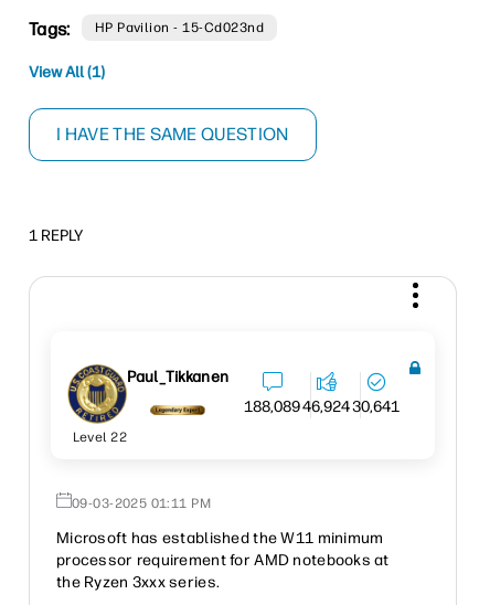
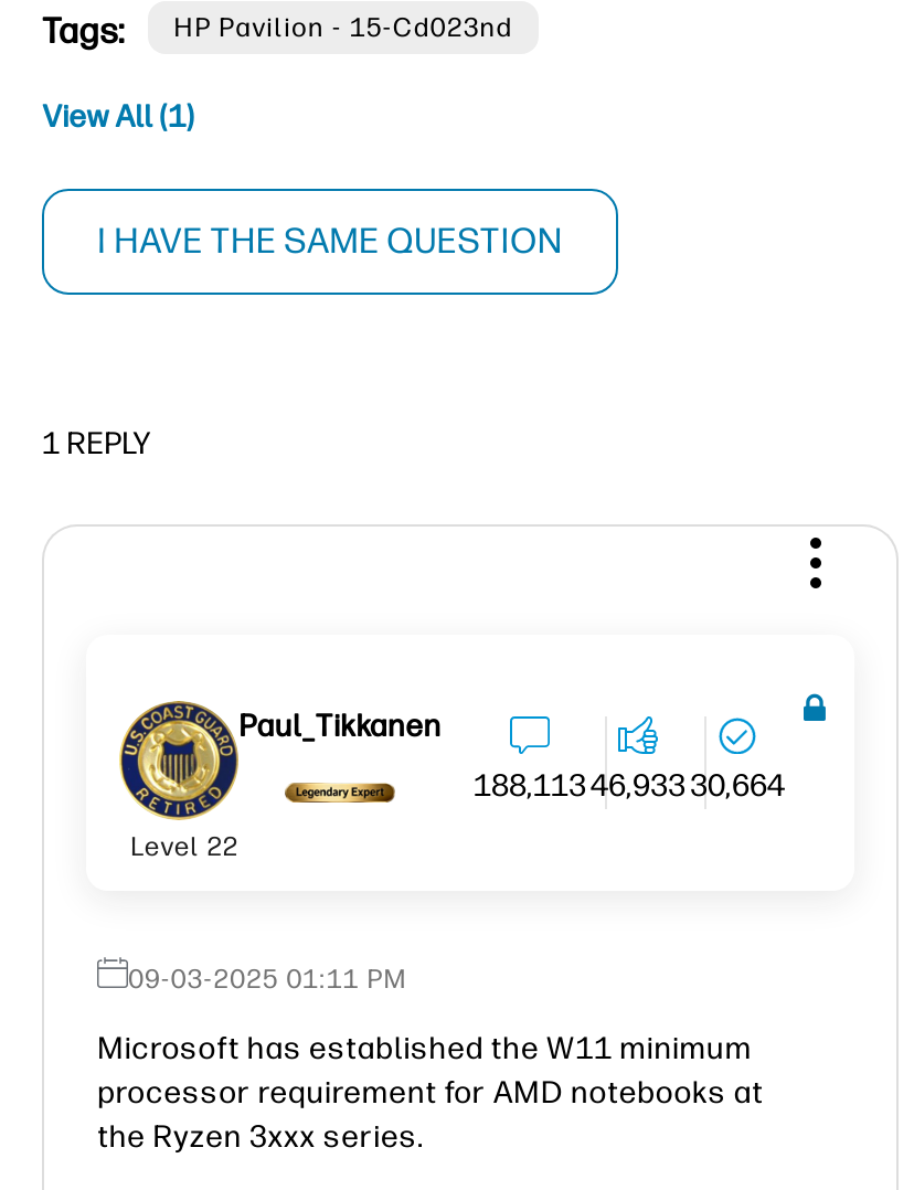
[244,397,400,416] 188,089 46,924 30,641 -> [473,767,785,805] 188,113 46,933 30,664

